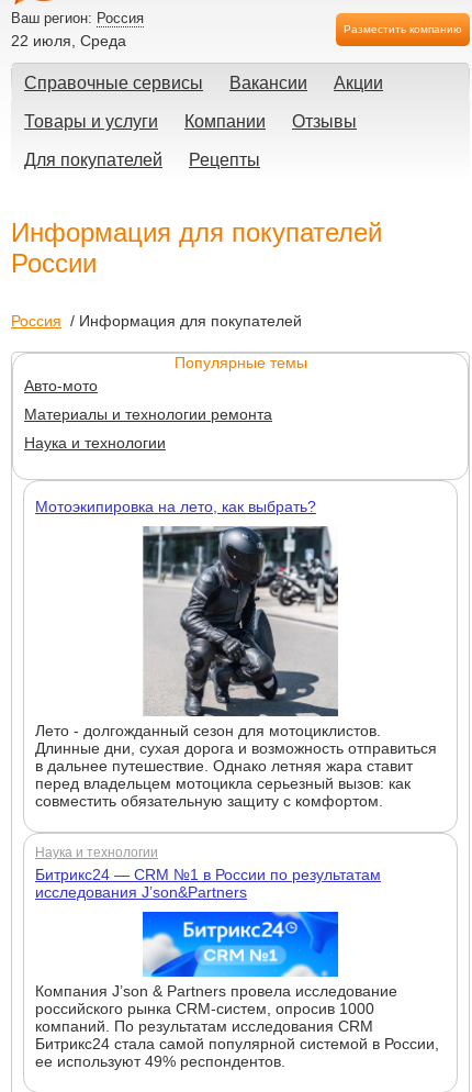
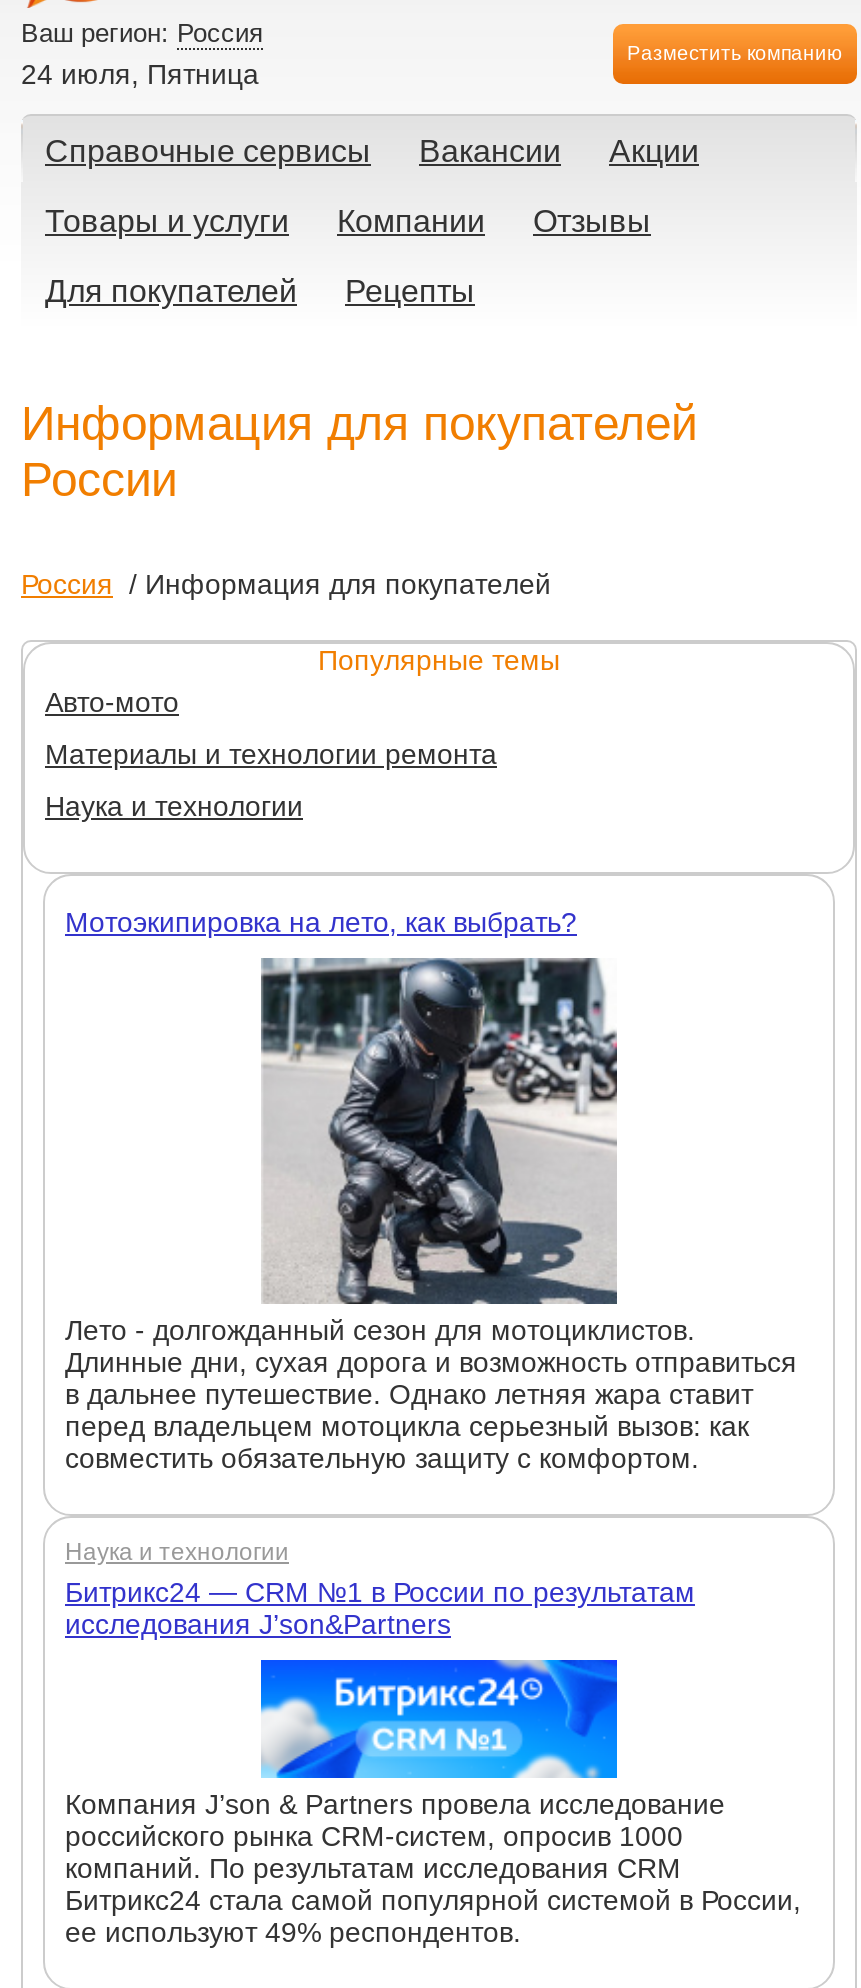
[11,32,126,49] 22 июля, Среда -> [21,58,259,90] 24 июля, Пятница

